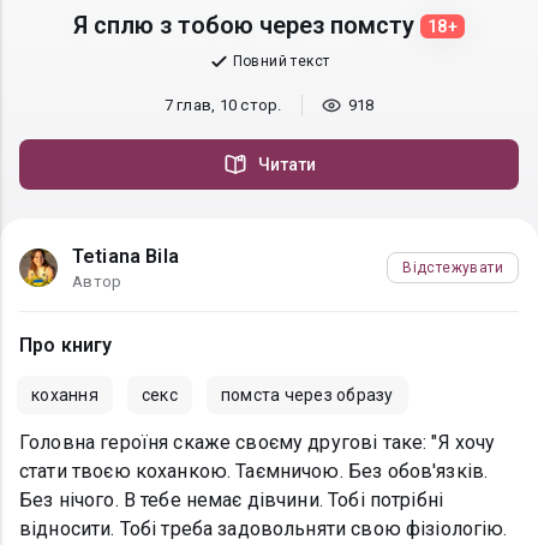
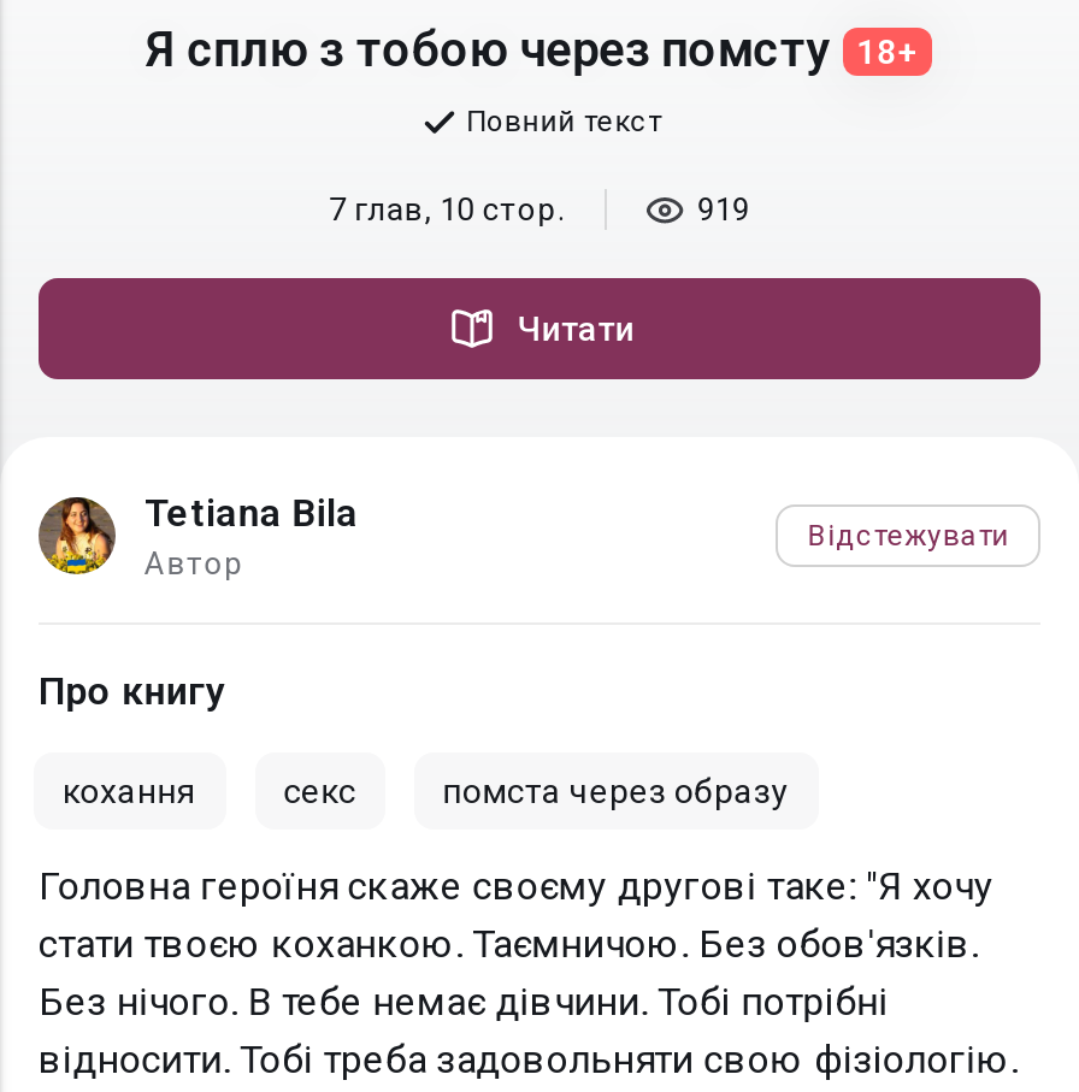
[348,96,374,114] 918 -> [697,192,750,228] 919

